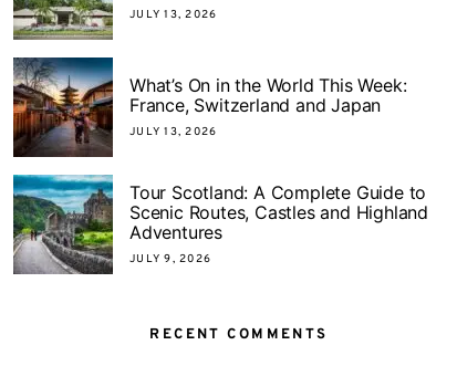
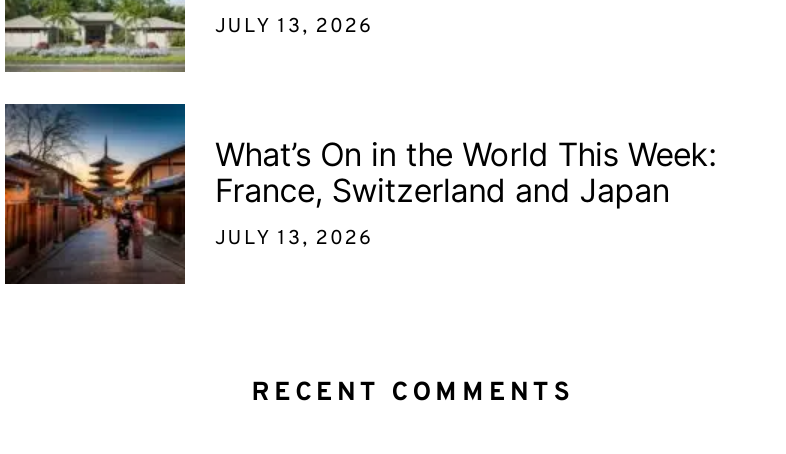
[12,174,428,275] [image] | Tour Scotland: A Complete Guide to | Scenic Routes, Castles and Highland | Adventures | JULY 9, 2026 -> none

